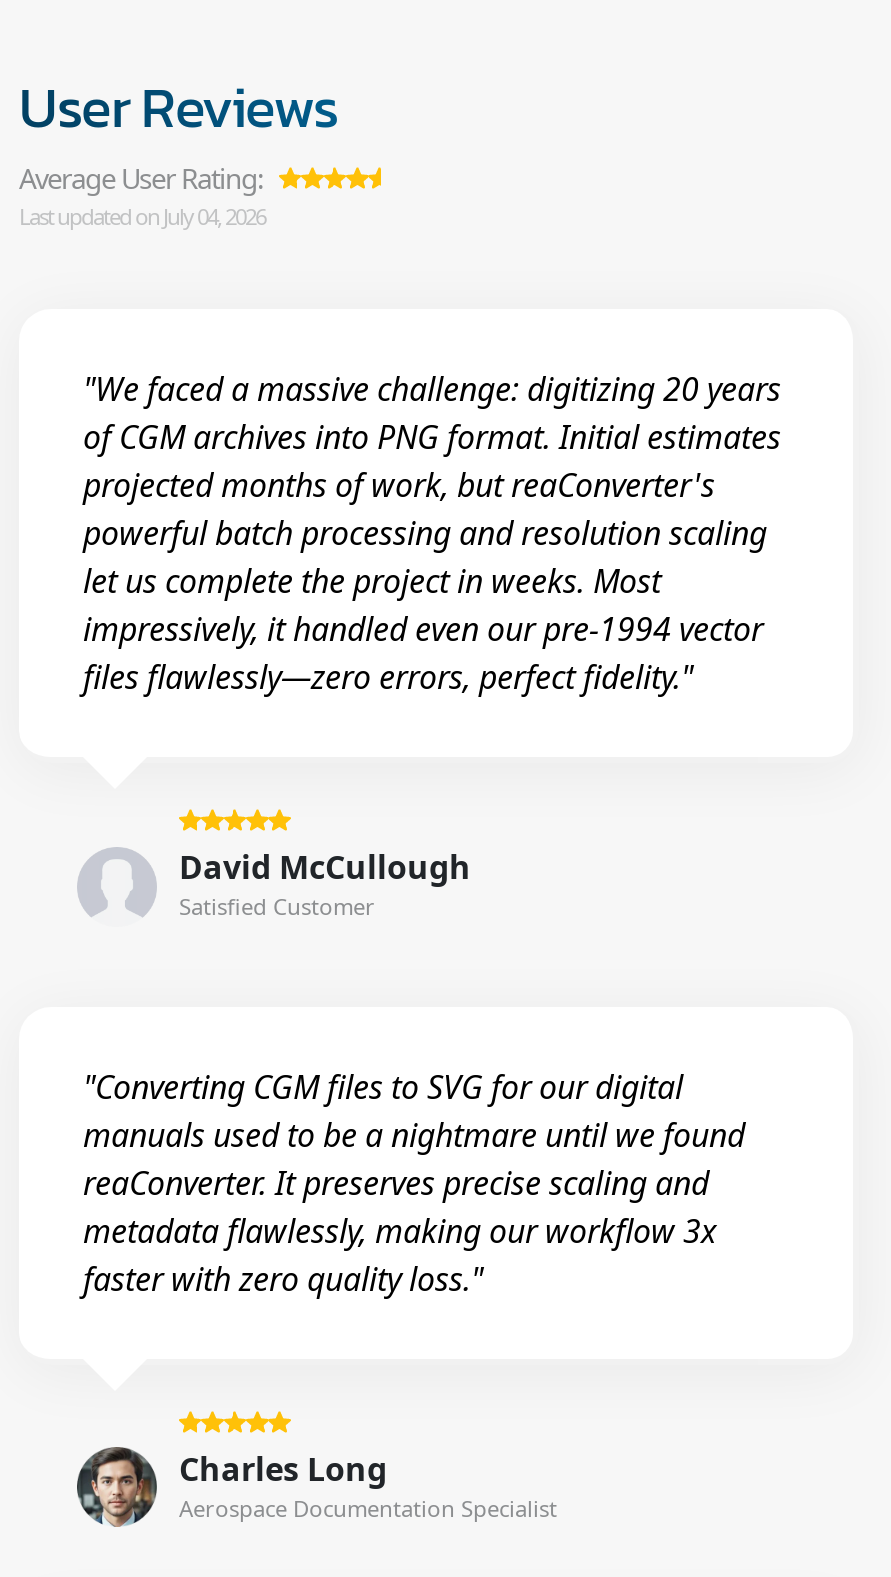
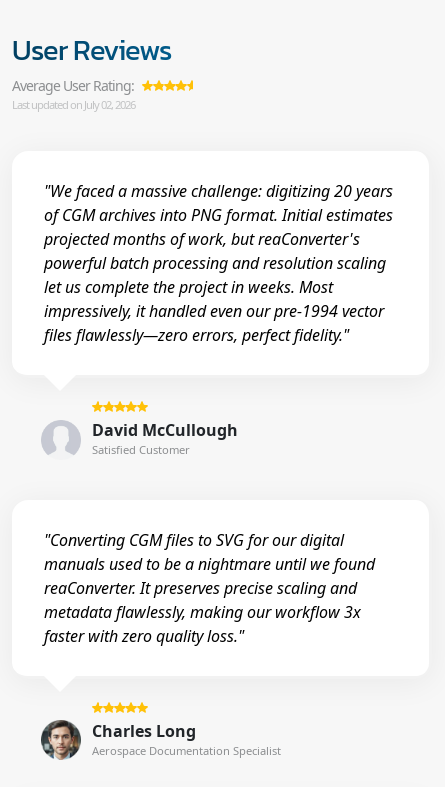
[19,201,265,231] Last updated on July 04, 2026 -> [12,97,135,112] Last updated on July 02, 2026

